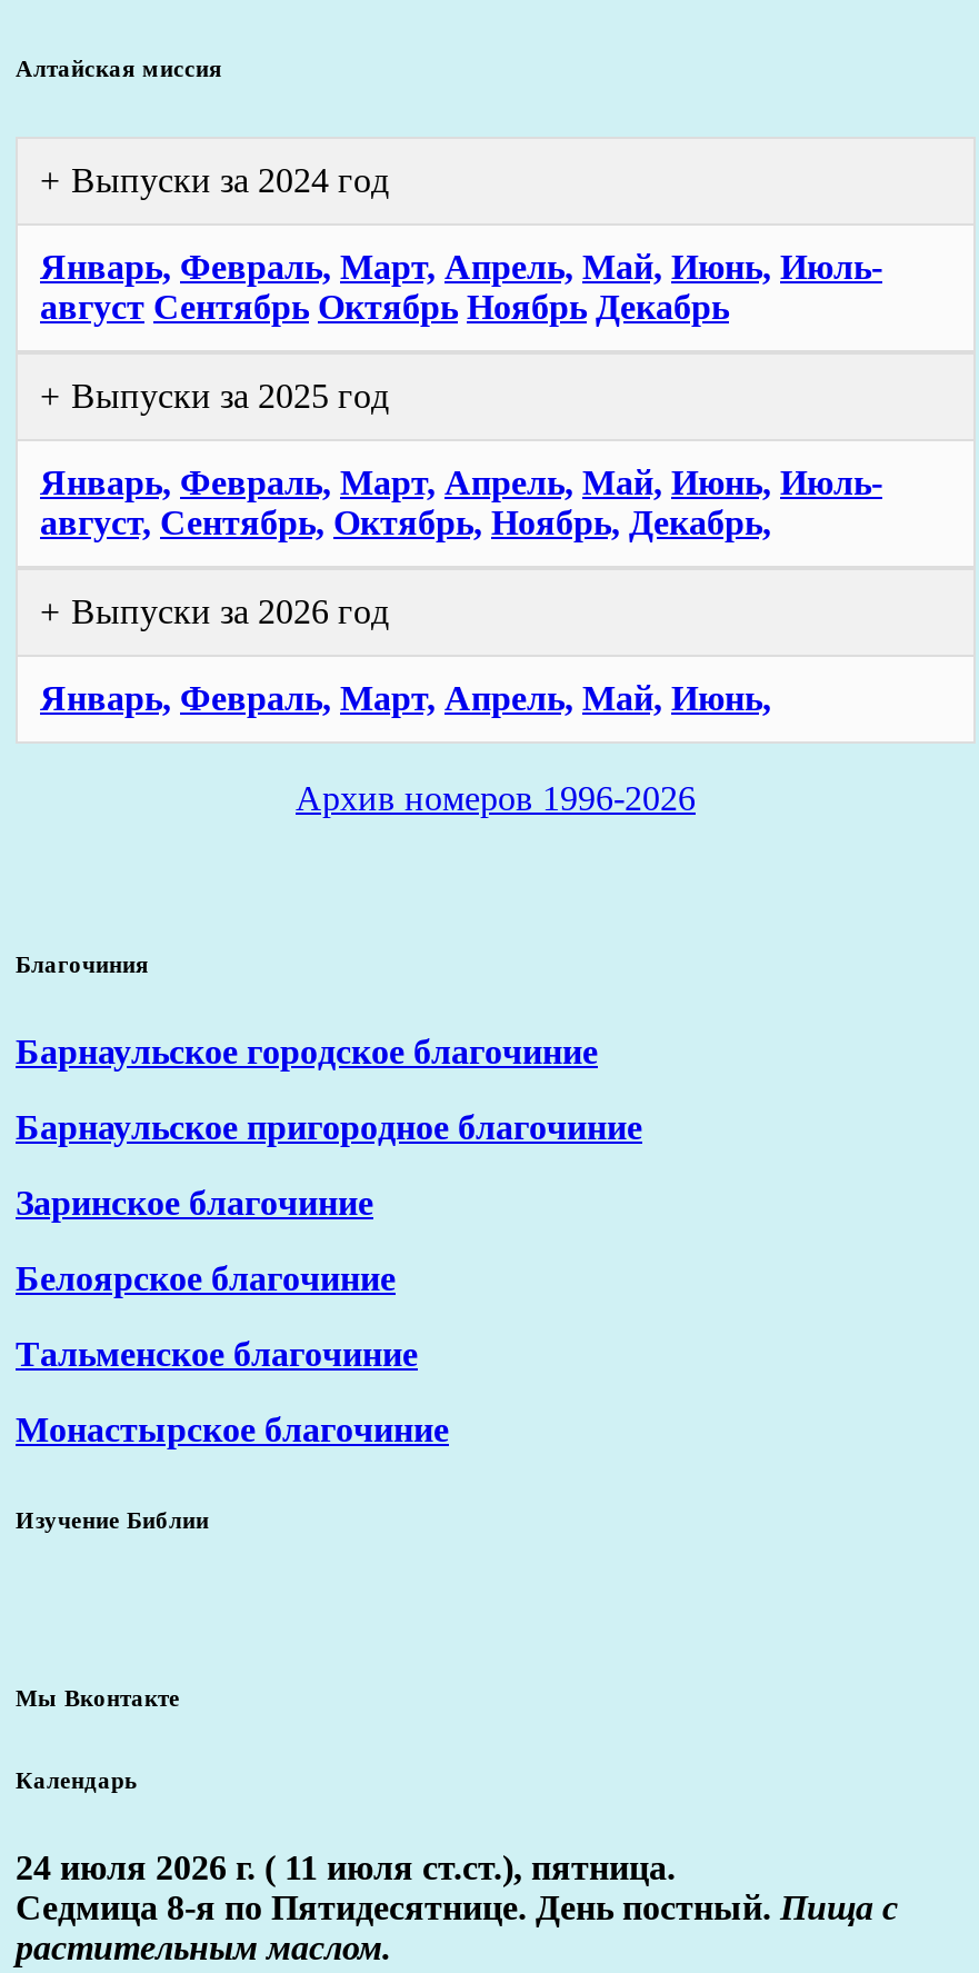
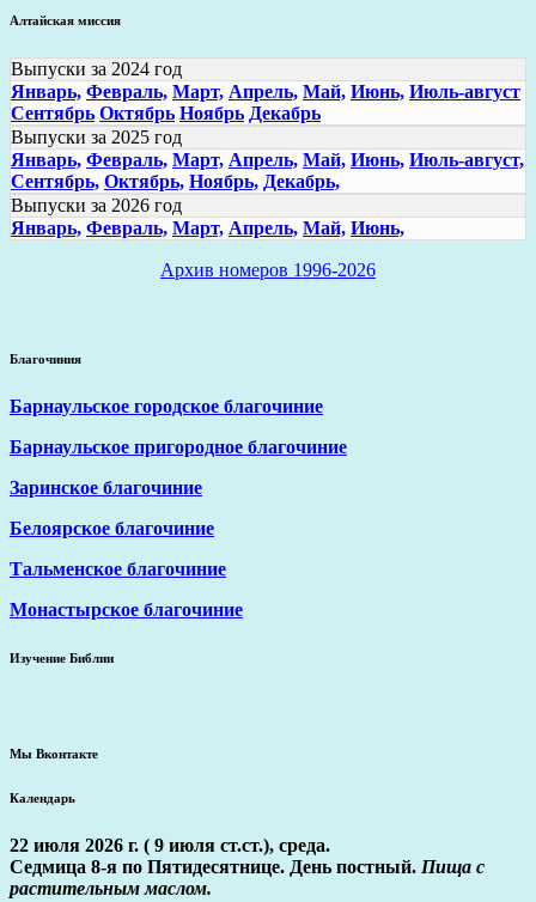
[16,1848,676,1886] 24 июля 2026 г. ( 11 июля ст.ст.), пятница. -> [10,835,330,855] 22 июля 2026 г. ( 9 июля ст.ст.), среда.

